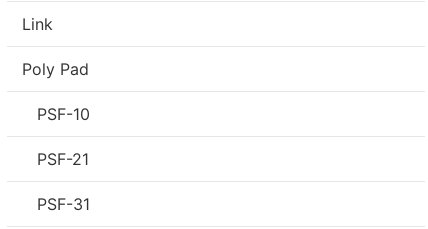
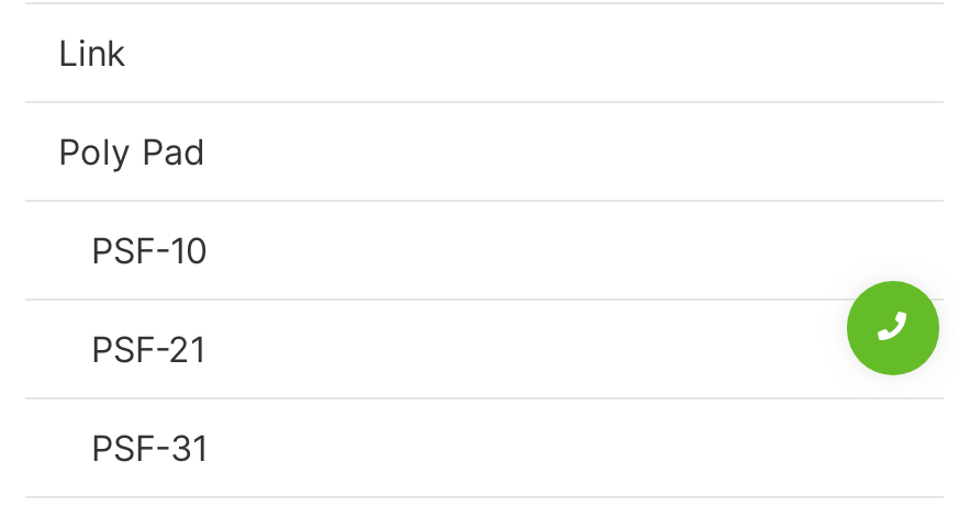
none -> [843,277,944,380] [image]

